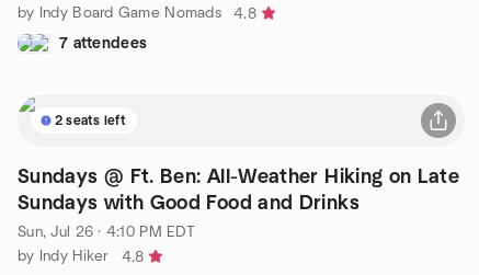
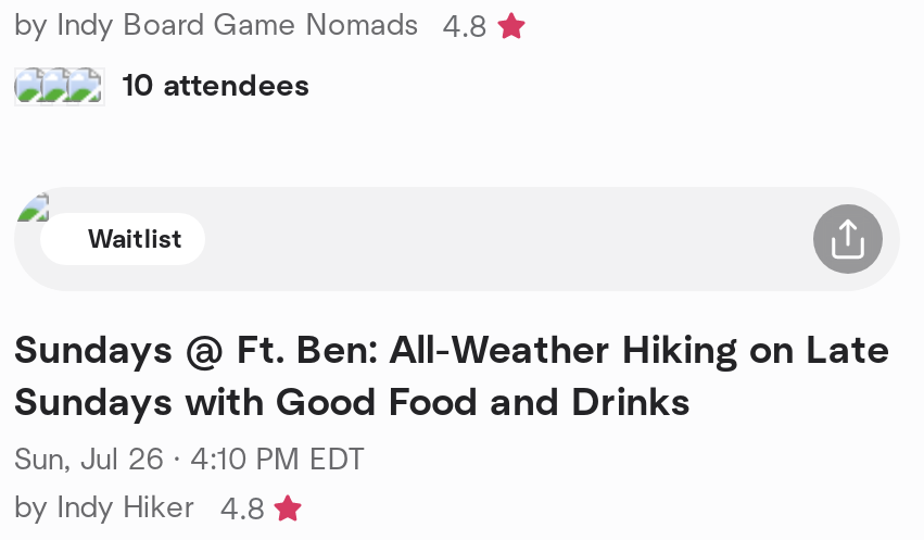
[59,36,147,51] 7 attendees -> [123,71,310,101] 10 attendees
[55,113,126,127] 2 seats left -> [88,225,183,251] Waitlist

